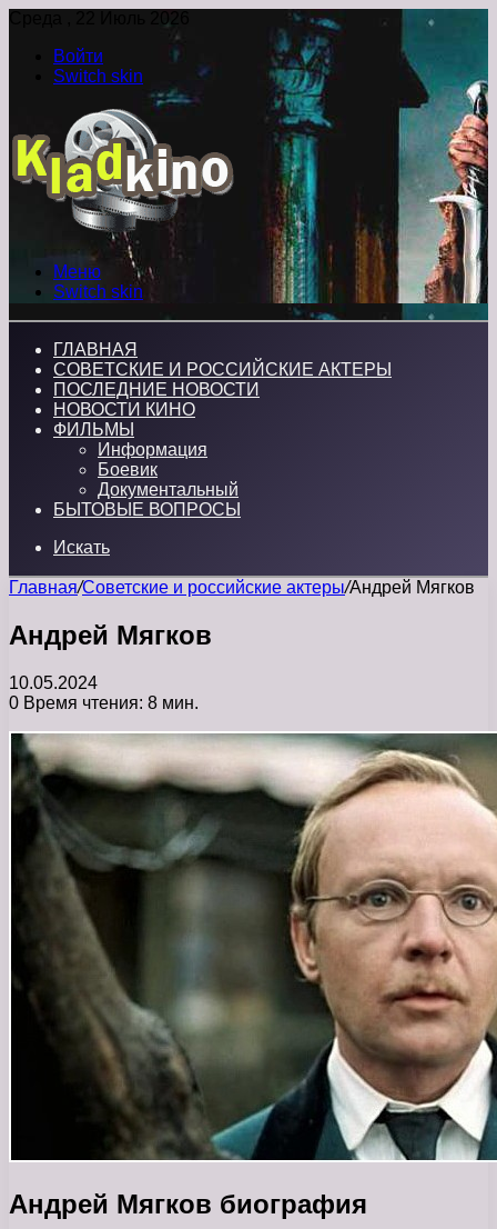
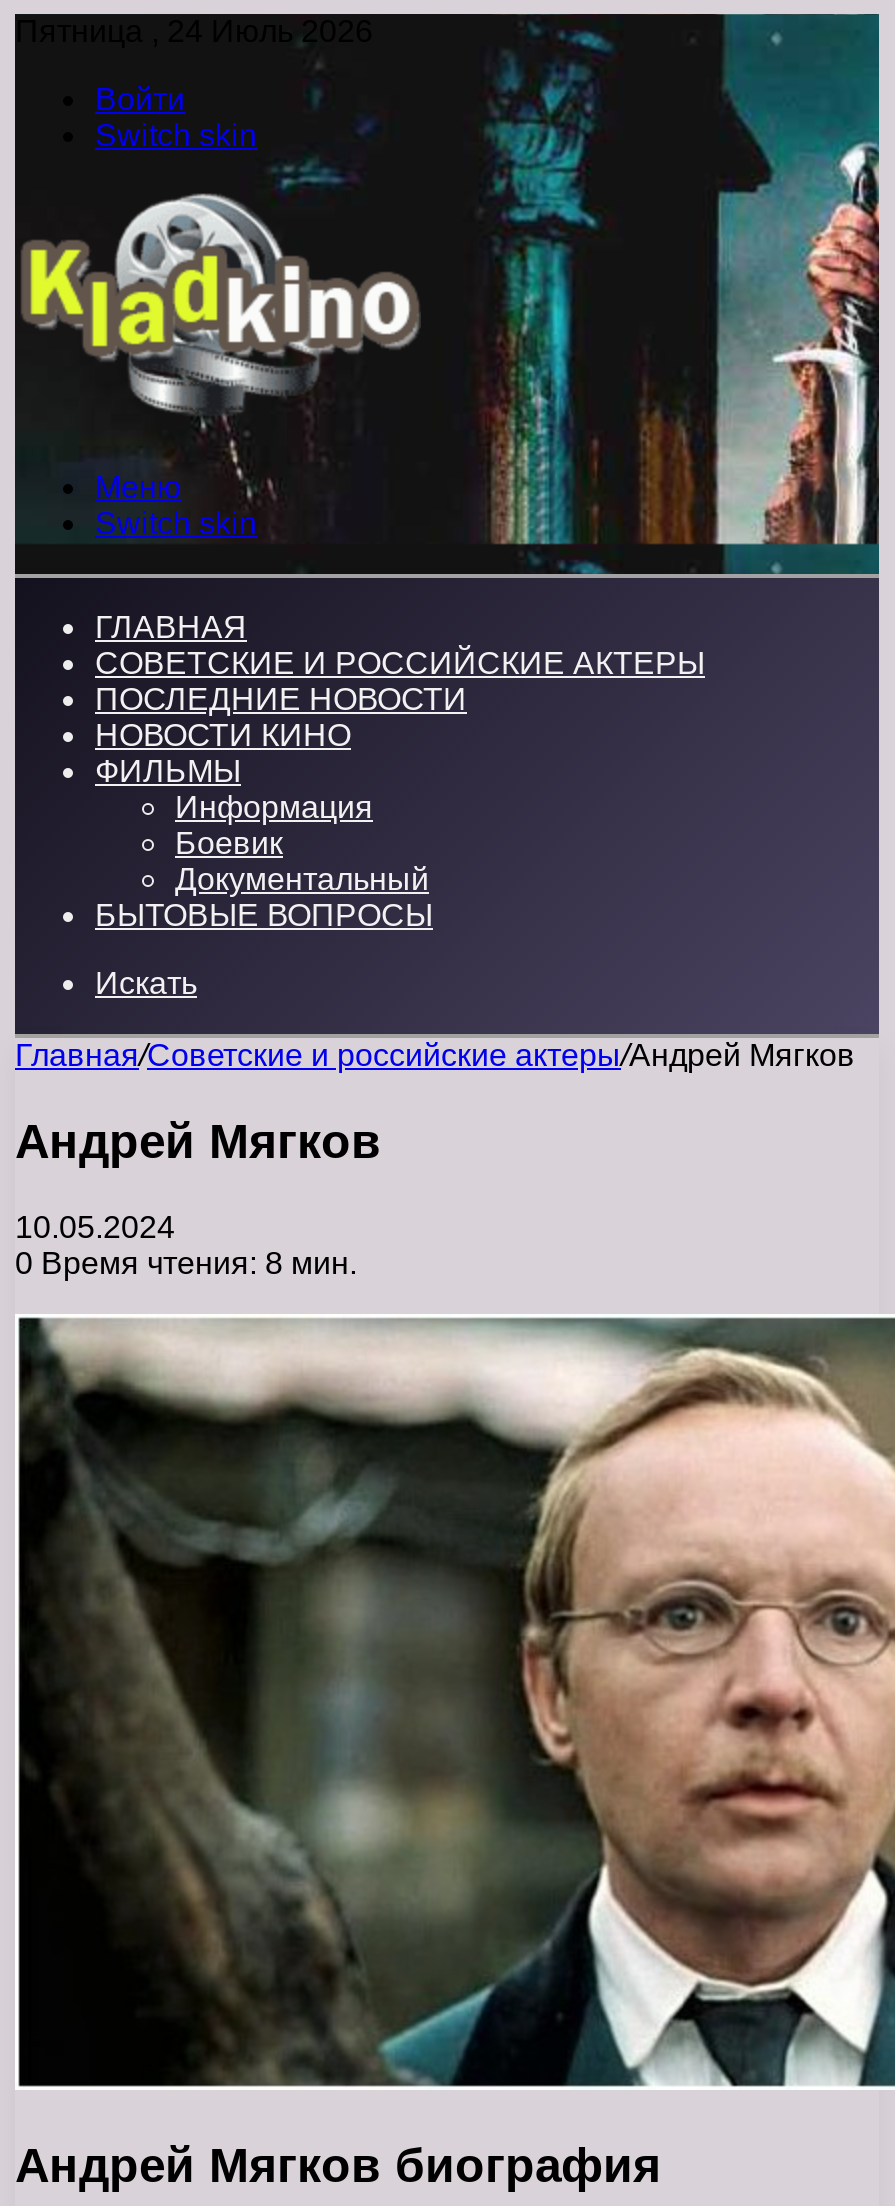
[9,9,190,28] Среда , 22 Июль 2026 -> [15,14,373,48] Пятница , 24 Июль 2026

